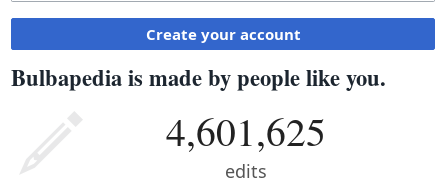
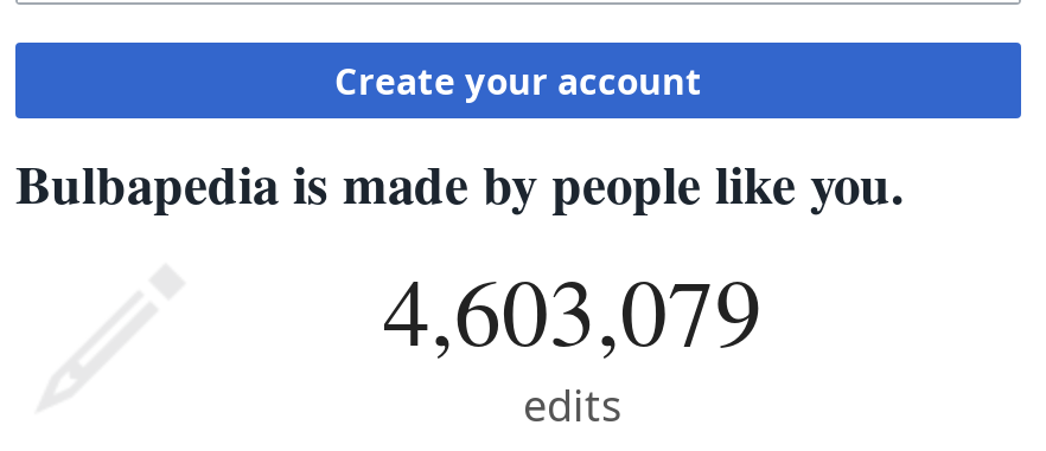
[166,104,326,157] 4,601,625 -> [383,246,763,372] 4,603,079

